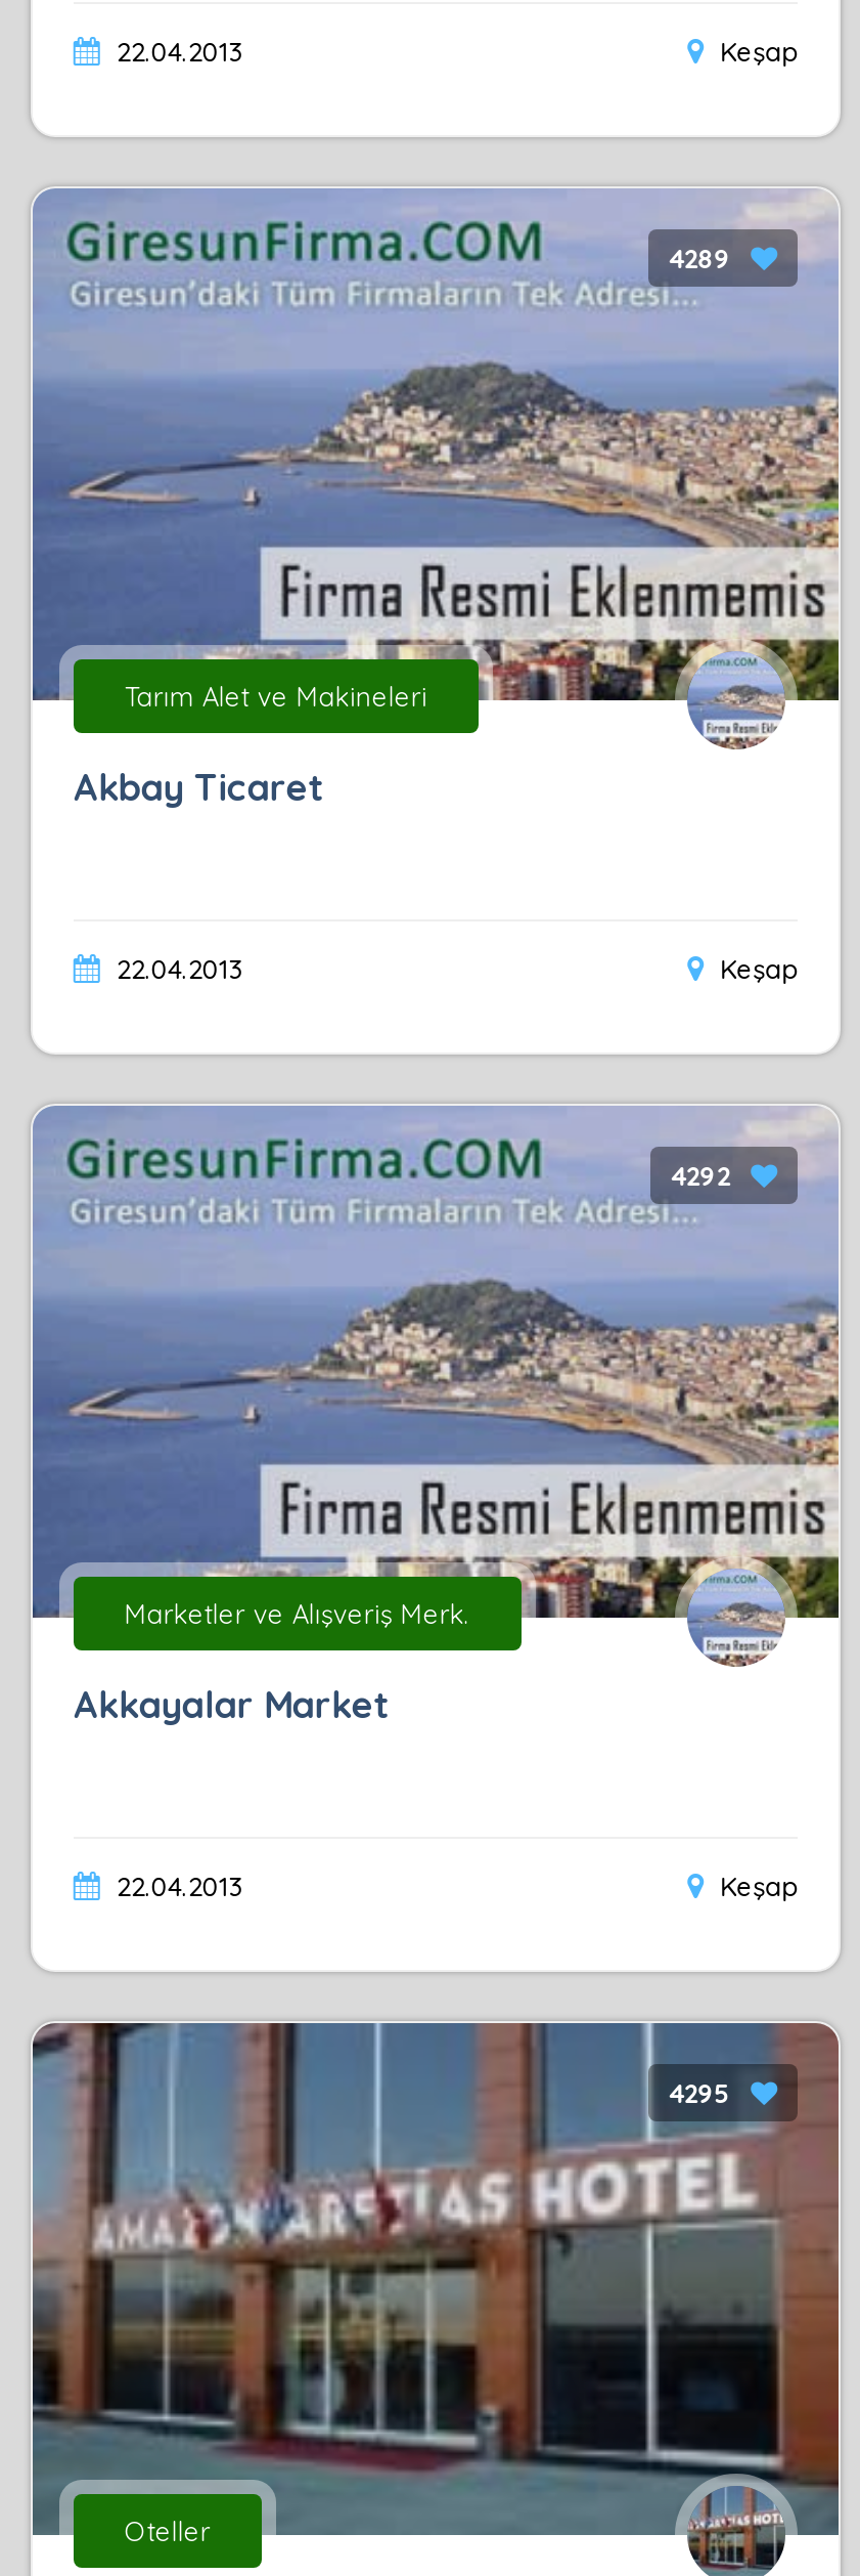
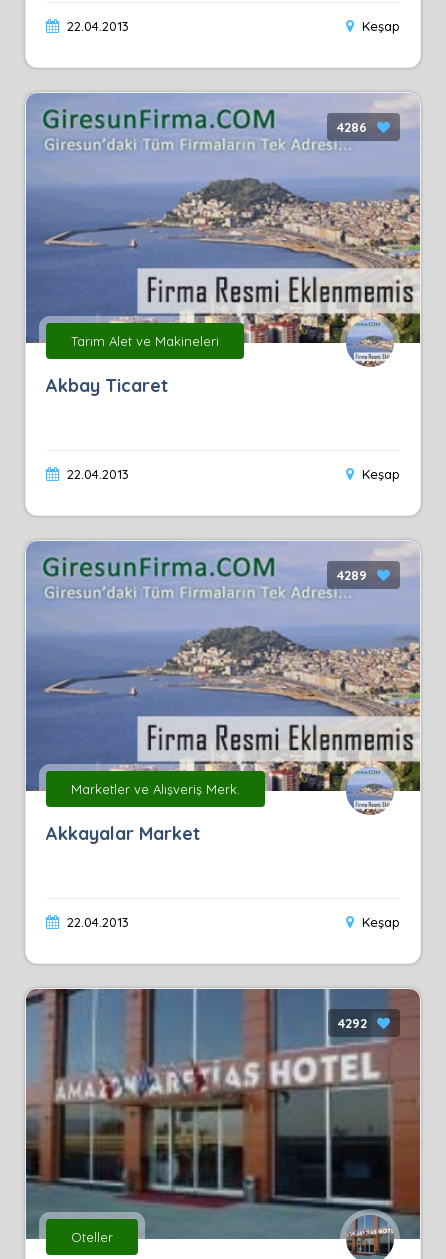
[669,242,730,274] 4289 -> [337,119,367,135] 4286
[671,1159,730,1192] 4292 -> [337,567,367,583] 4289
[669,2076,730,2109] 4295 -> [338,1015,367,1031] 4292

